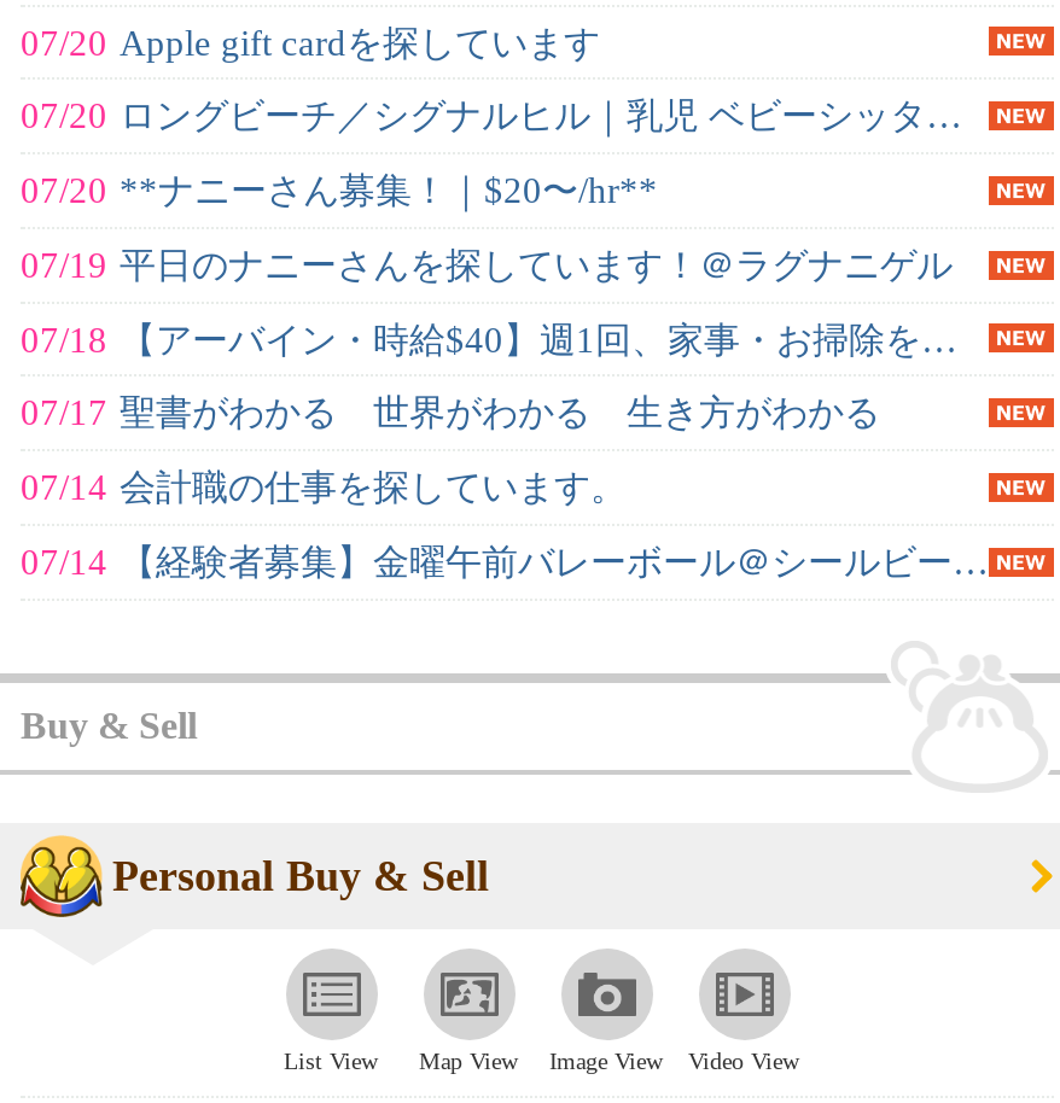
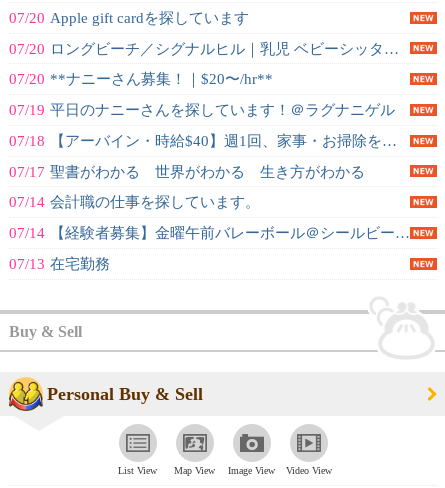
none -> [9,255,110,272] 07/13 在宅勤務

